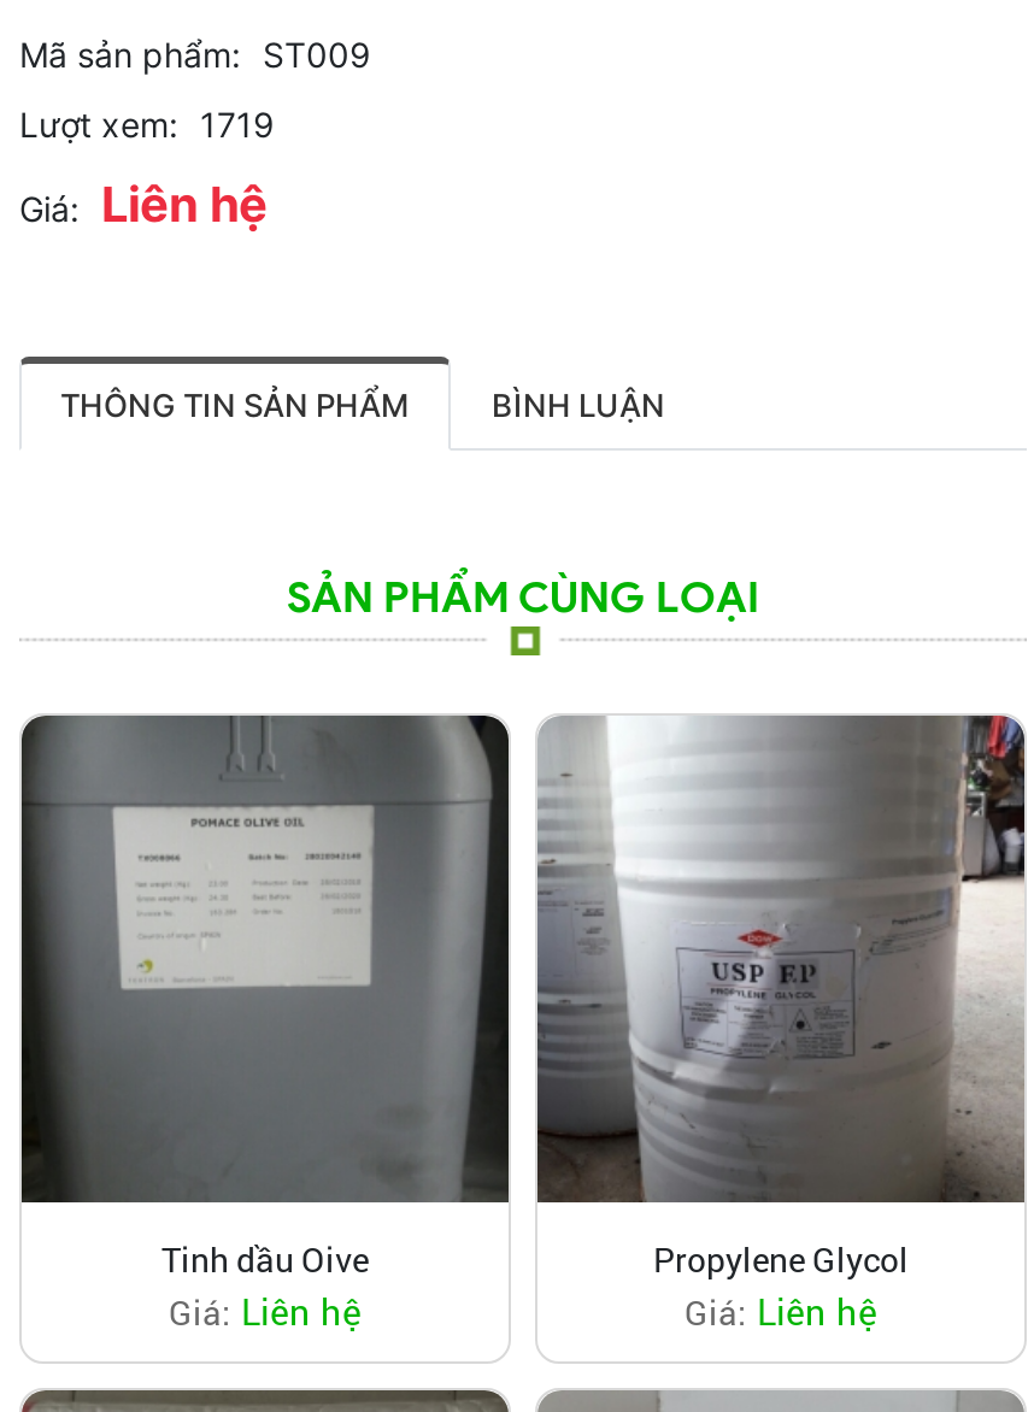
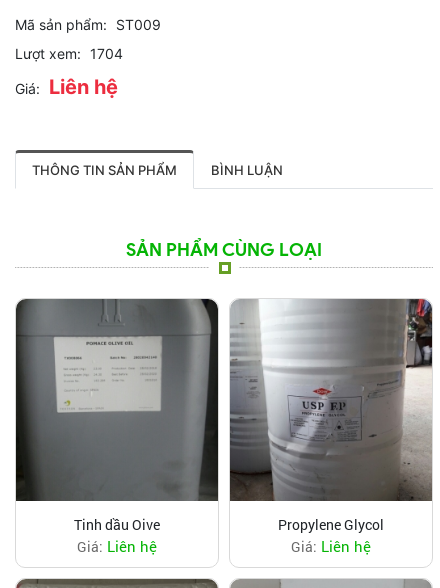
[19,104,275,145] Lượt xem: 1719 -> [15,45,123,62] Lượt xem: 1704

